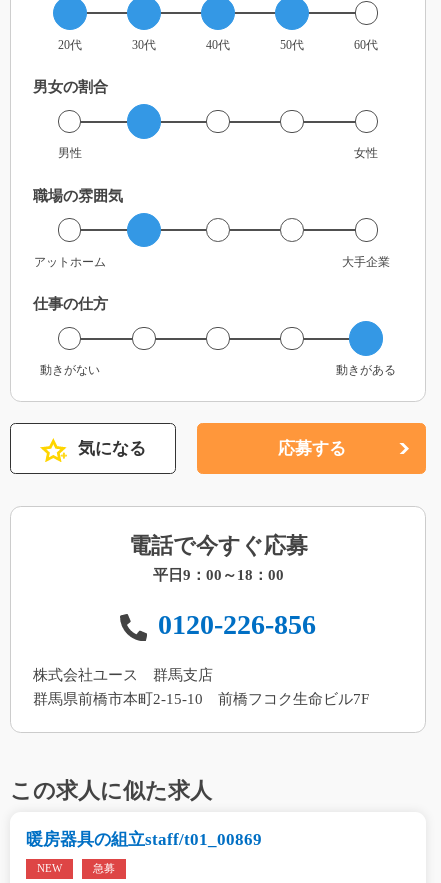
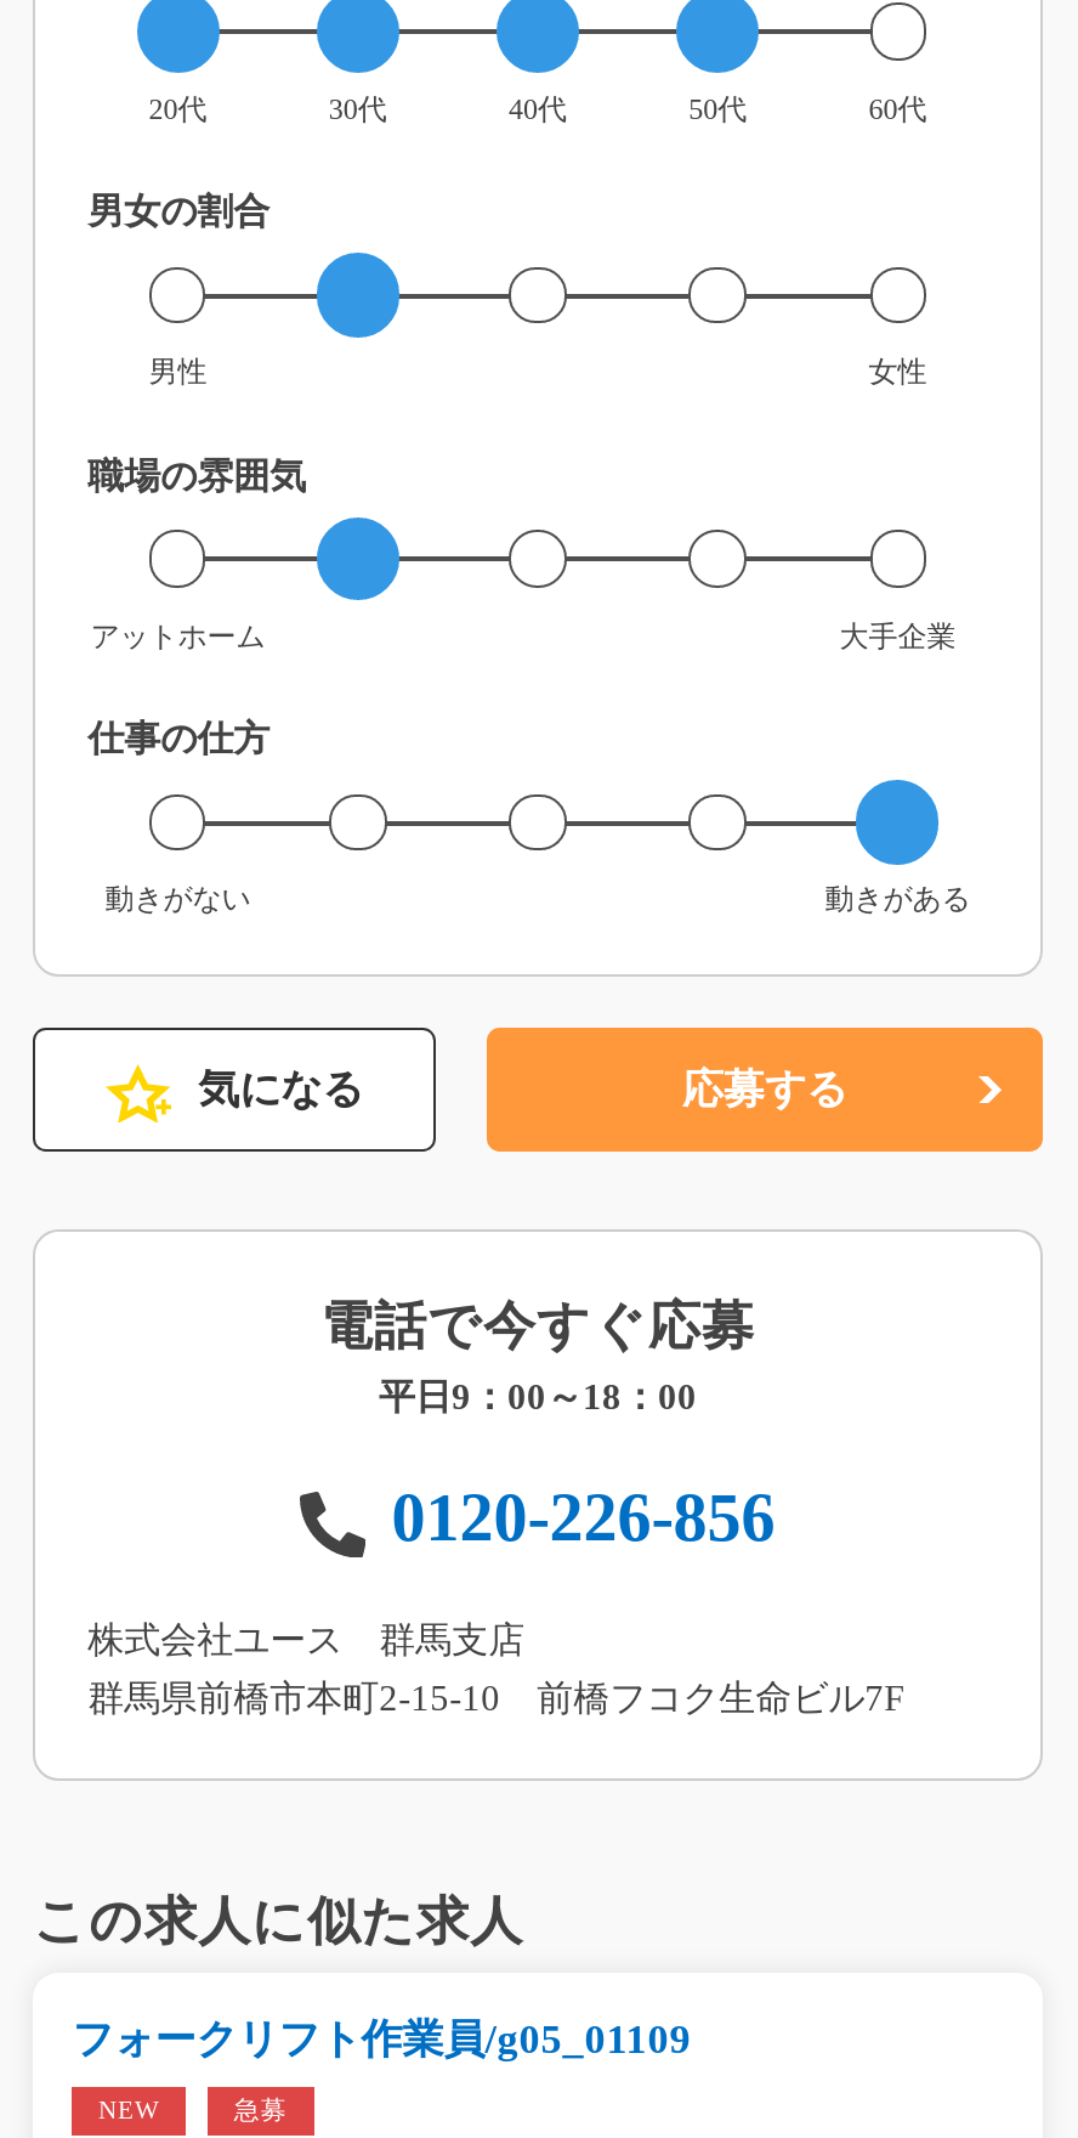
[26,830,262,849] 暖房器具の組立staff/t01_00869 -> [72,2016,691,2062] フォークリフト作業員/g05_01109

